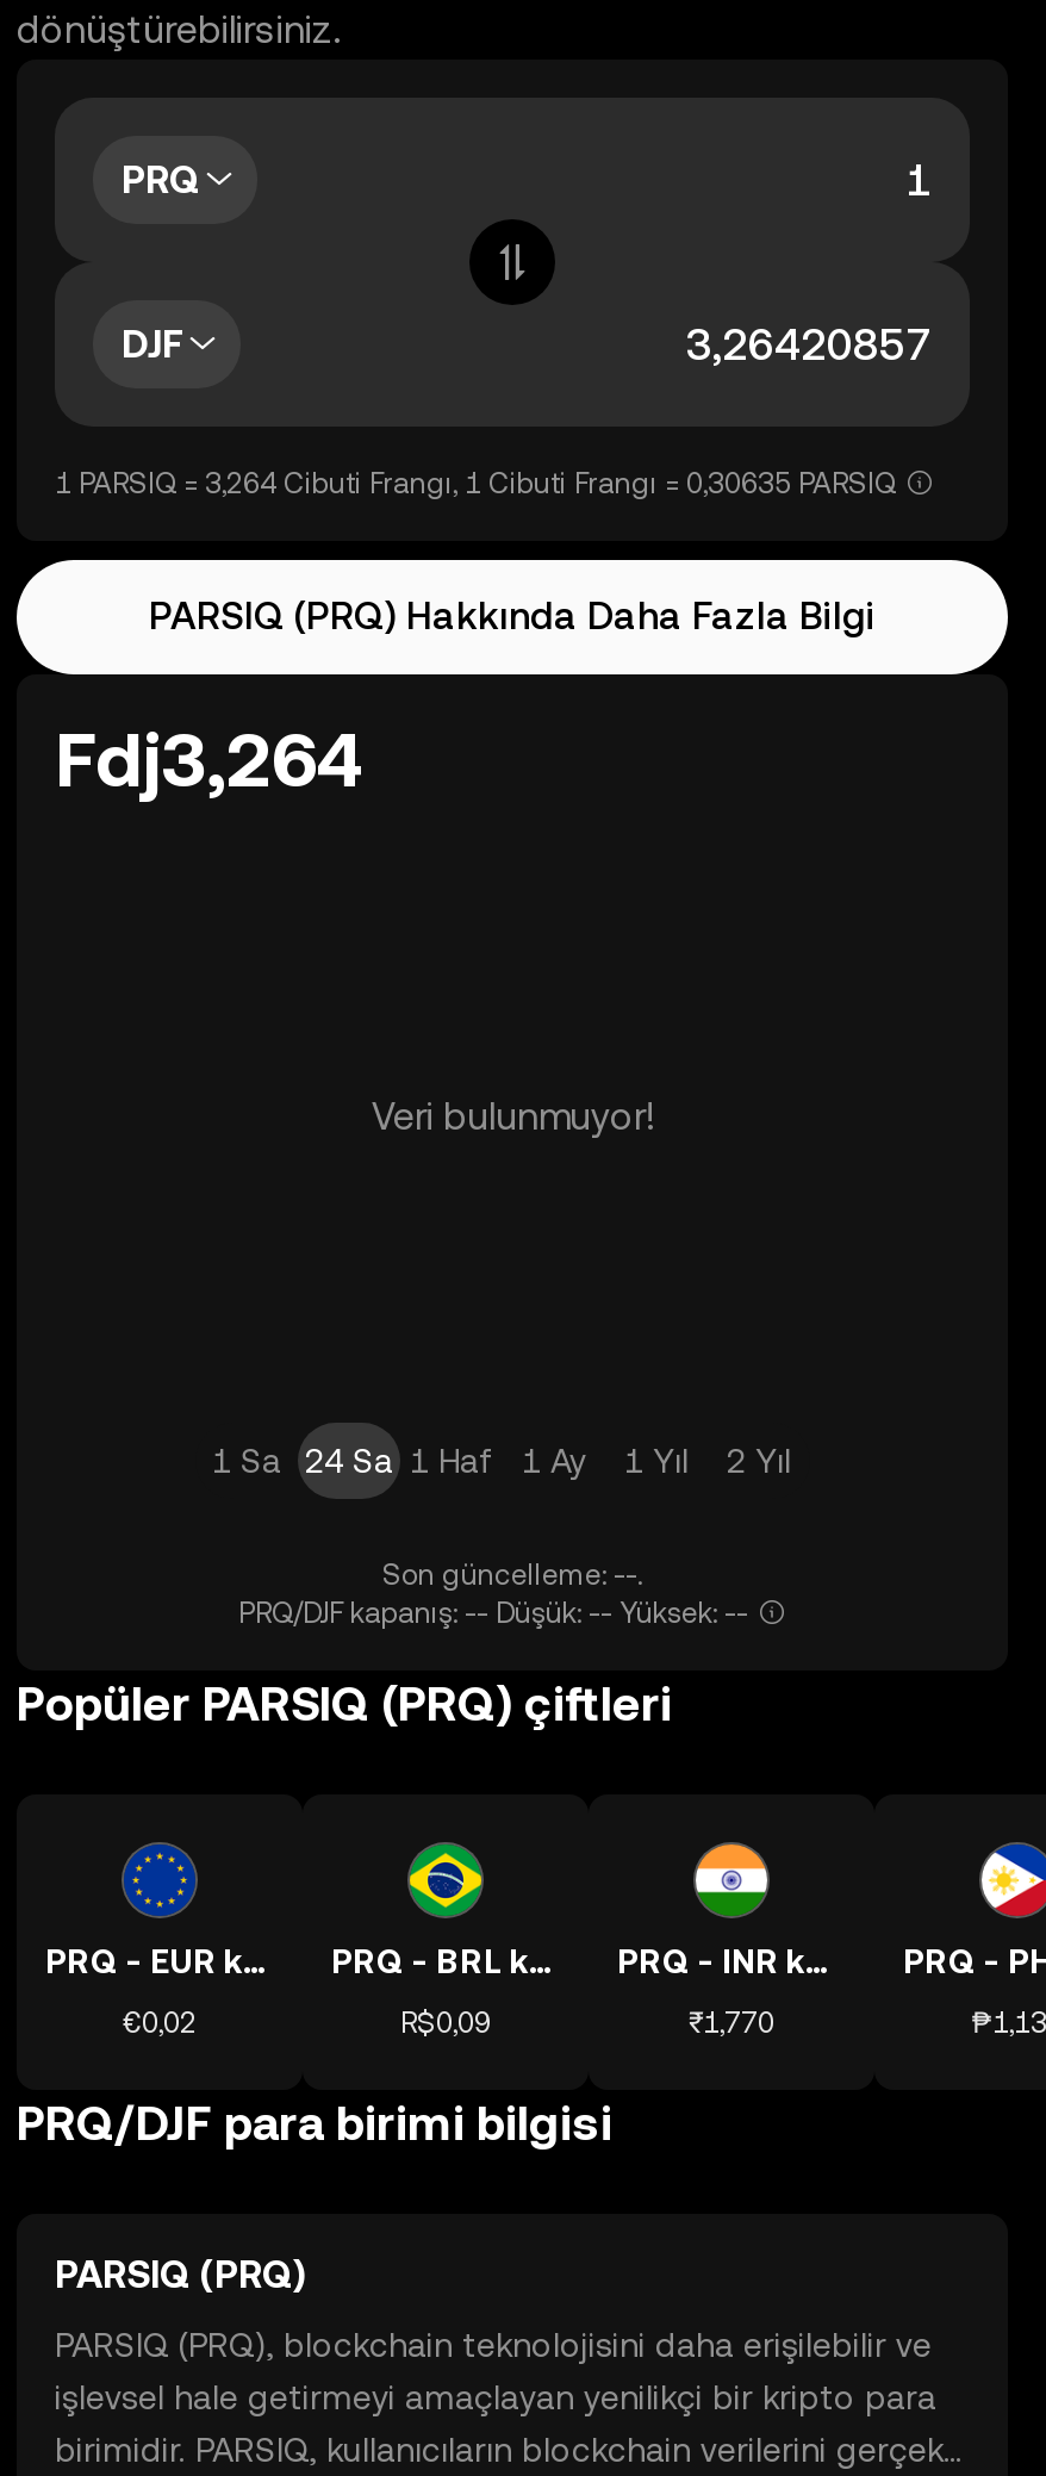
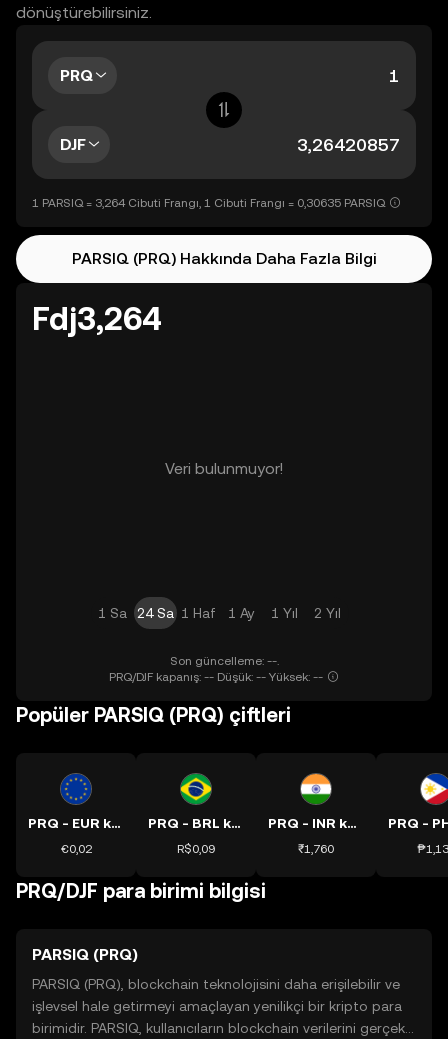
[689,2007,774,2040] ₹1,770 -> [298,842,334,856] ₹1,760

